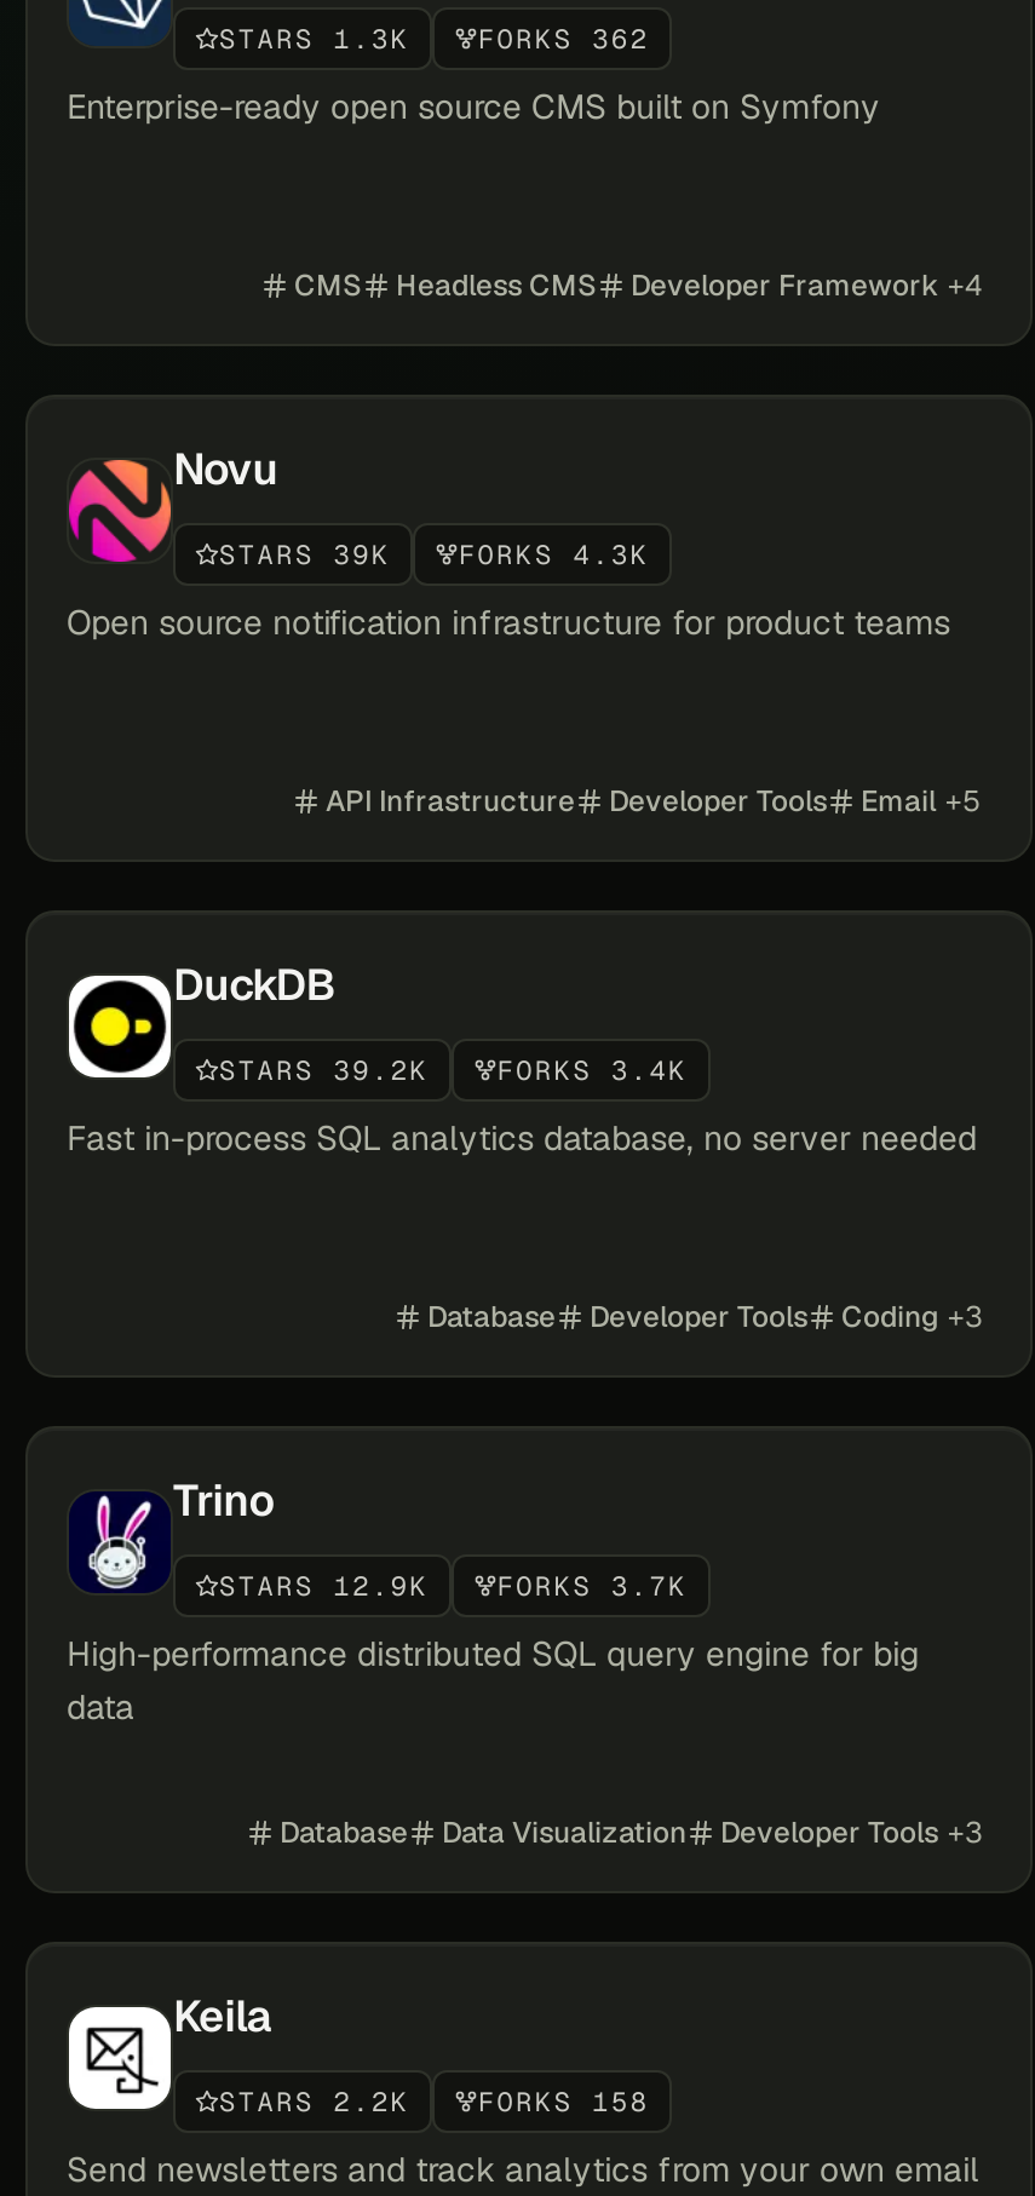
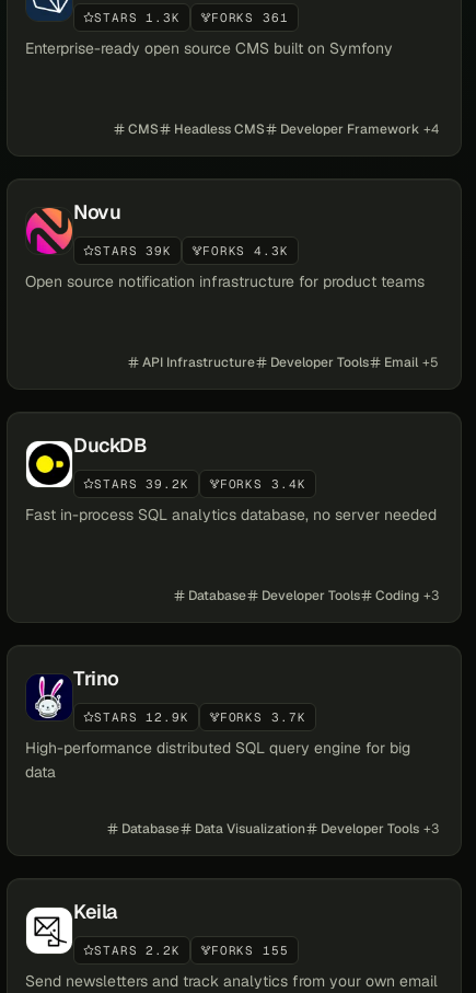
[478,23,649,57] FORKS 362 -> [211,10,289,26] FORKS 361
[219,2084,649,2118] STARS 2.2K FORKS 158 -> [94,942,289,958] STARS 2.2K FORKS 155

